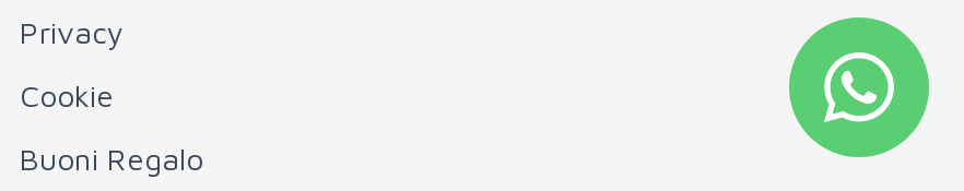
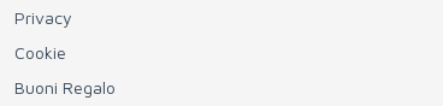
[787,14,931,160] [image] -> none

